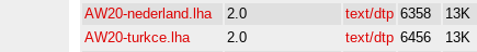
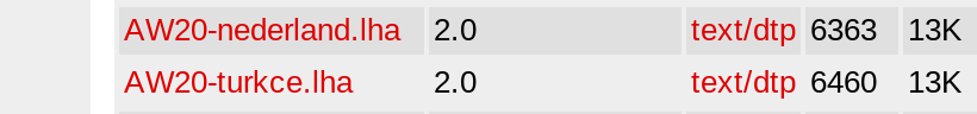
[345,5,470,22] text/dtp 6358 13K -> [691,12,963,47] text/dtp 6363 13K
[345,29,470,45] text/dtp 6456 13K -> [691,64,963,100] text/dtp 6460 13K

